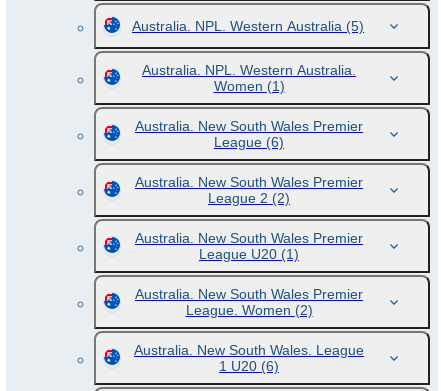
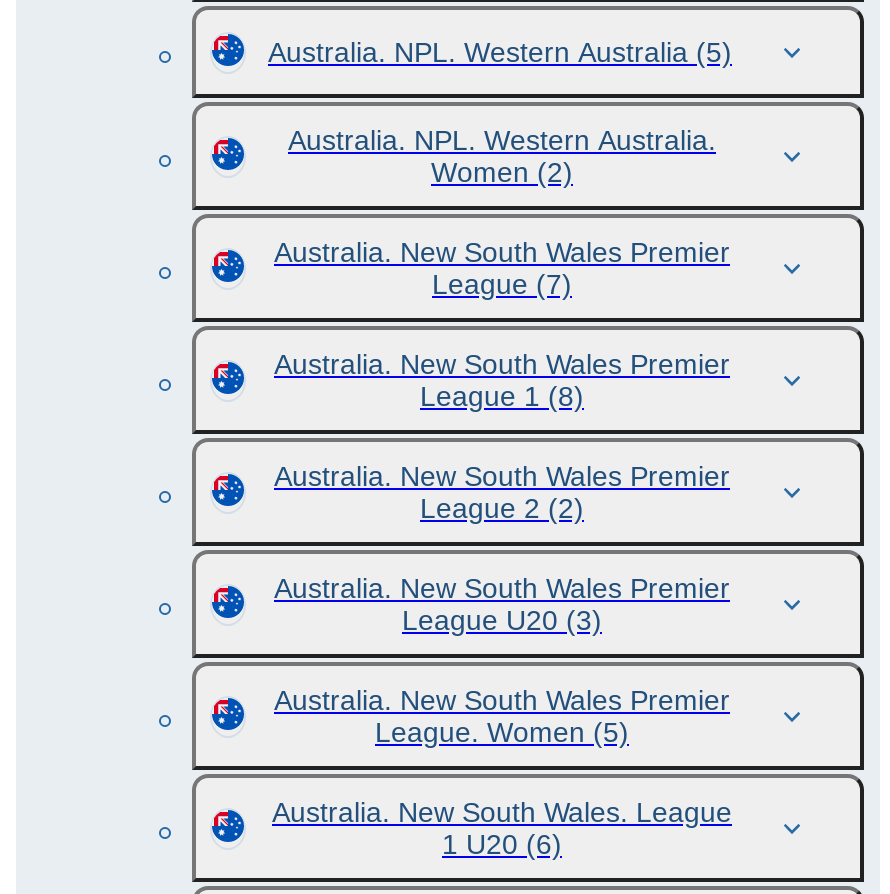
[213,78,284,94] Women (1) -> [431,156,573,188] Women (2)
[214,134,284,150] League (6) -> [274,268,730,412] League (7) | Australia. New South Wales Premier | League 1 (8)
[199,246,299,262] League U20 (1) -> [402,604,602,636] League U20 (3)
[185,302,312,318] League. Women (2) -> [375,716,629,748] League. Women (5)

